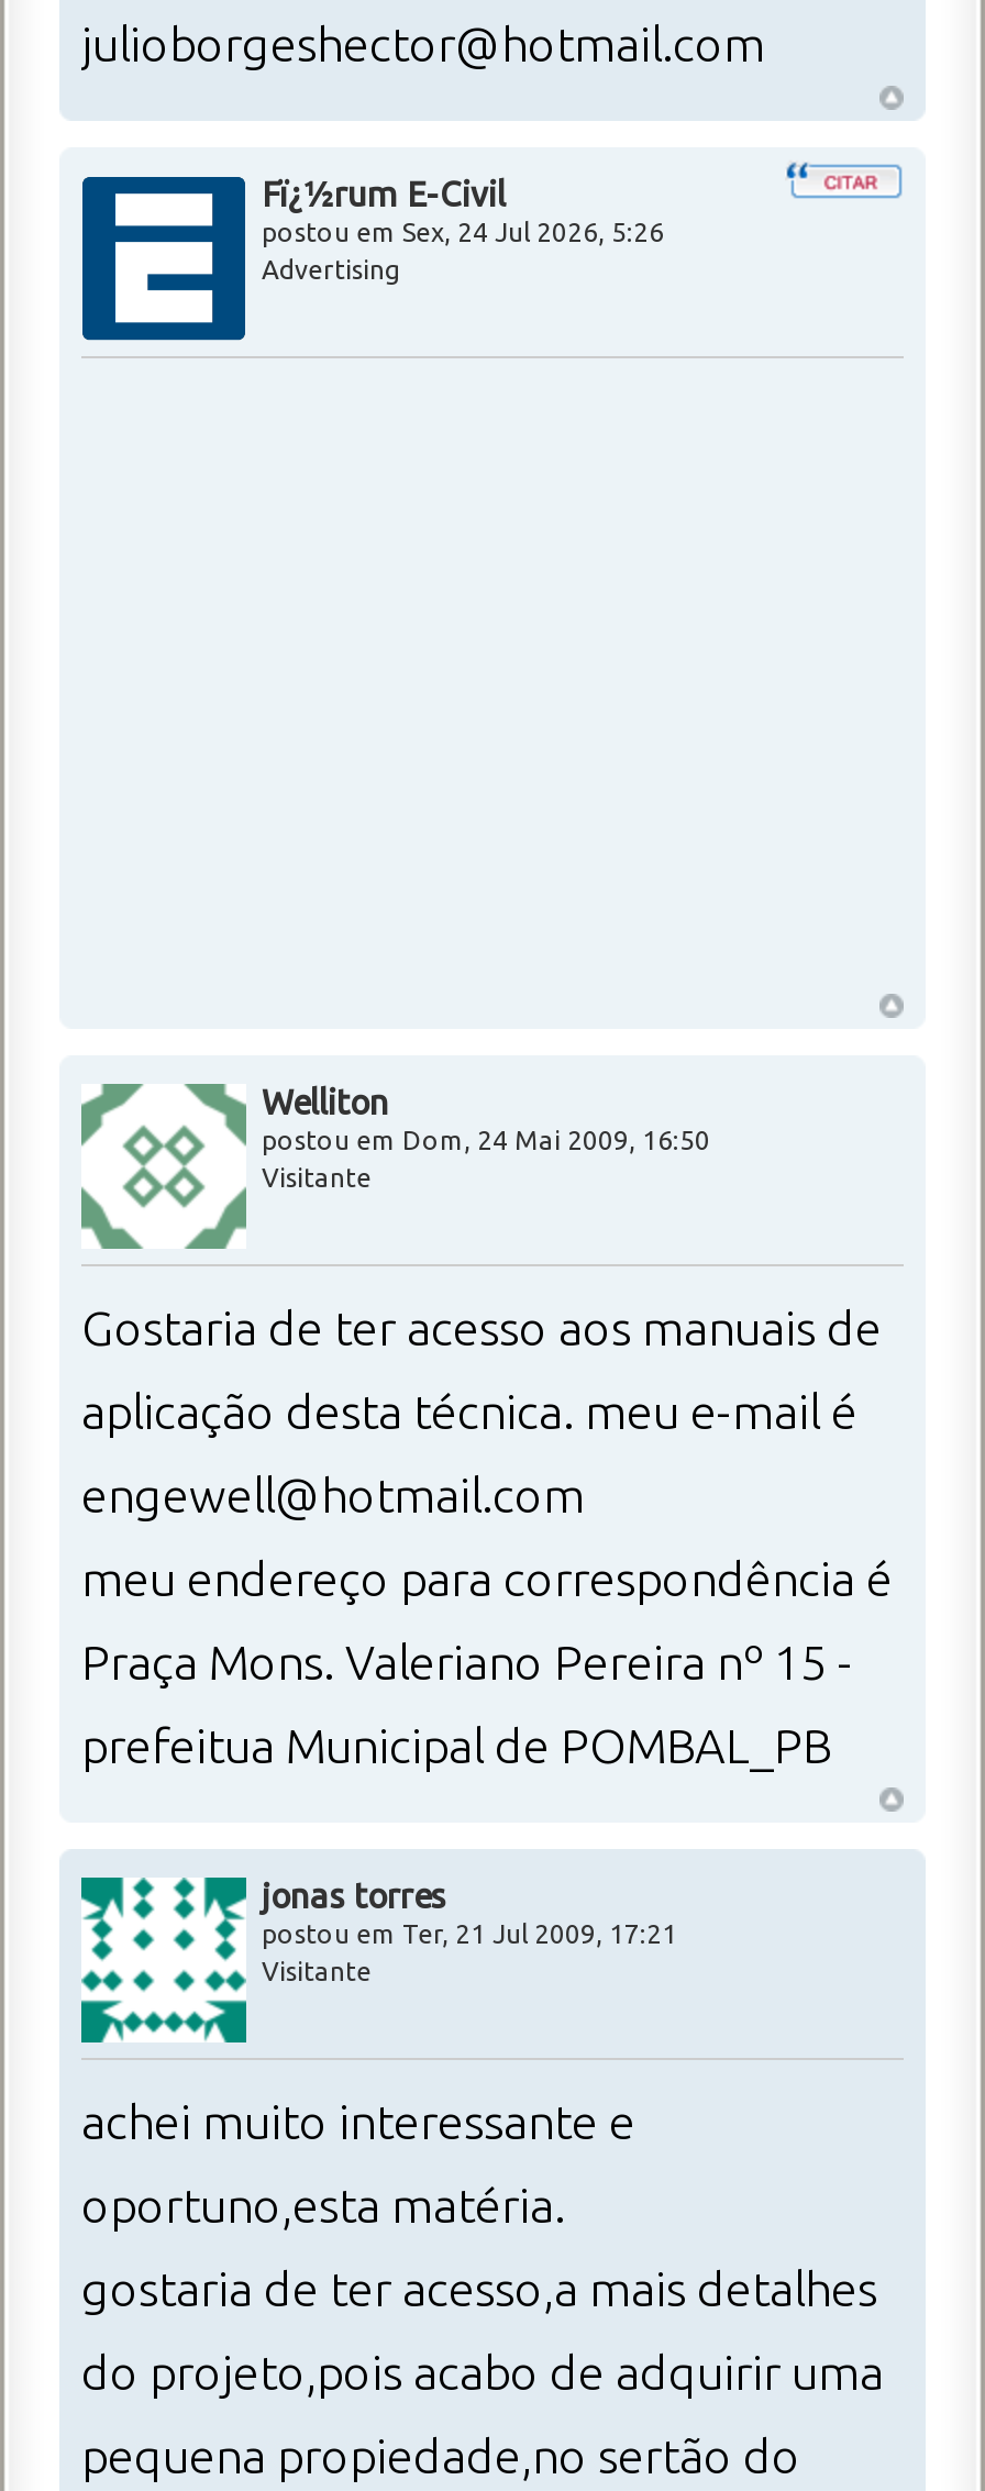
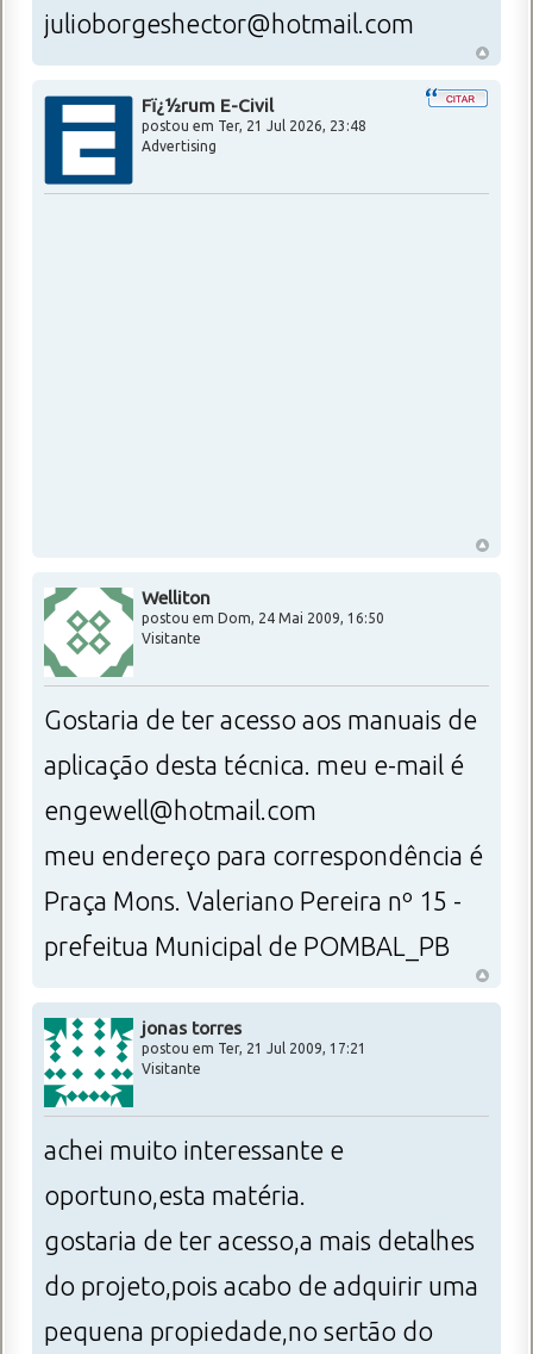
[262,217,664,245] postou em Sex, 24 Jul 2026, 5:26 -> [142,118,366,133] postou em Ter, 21 Jul 2026, 23:48

